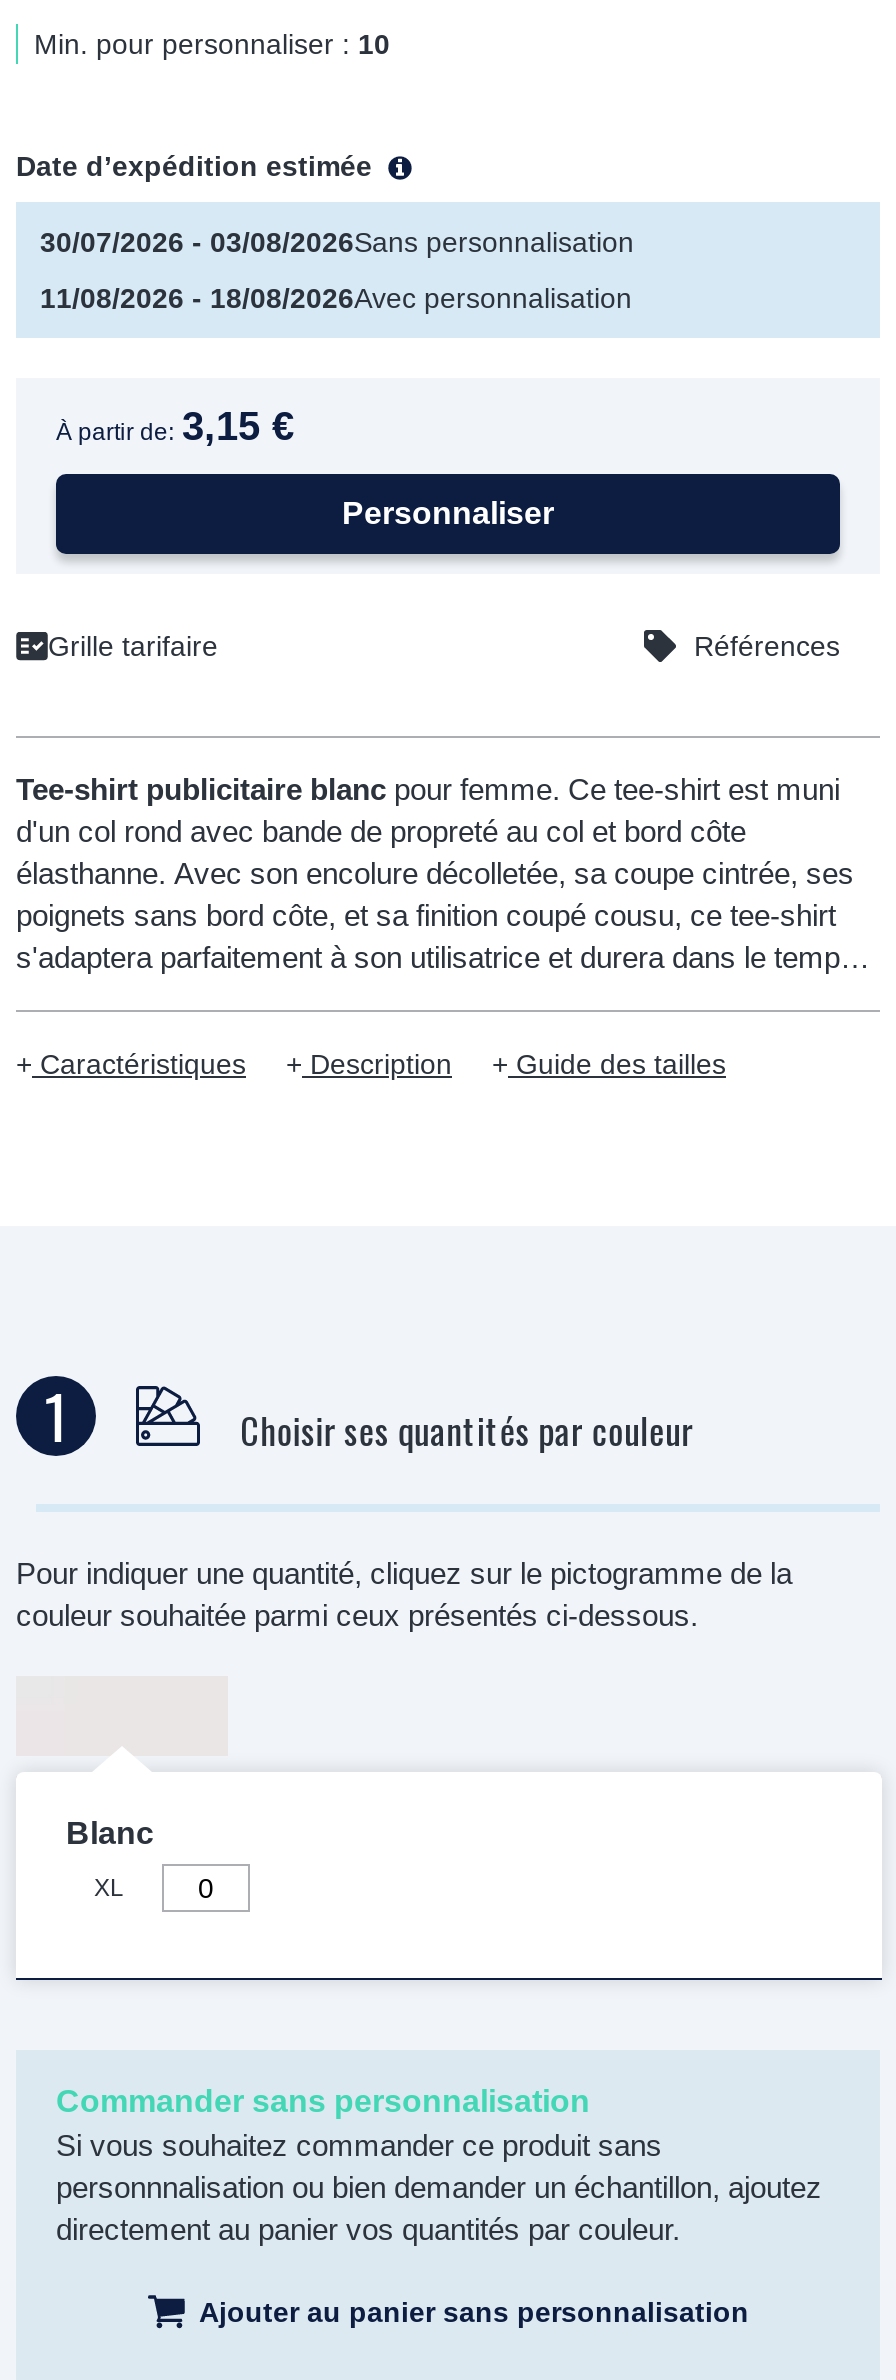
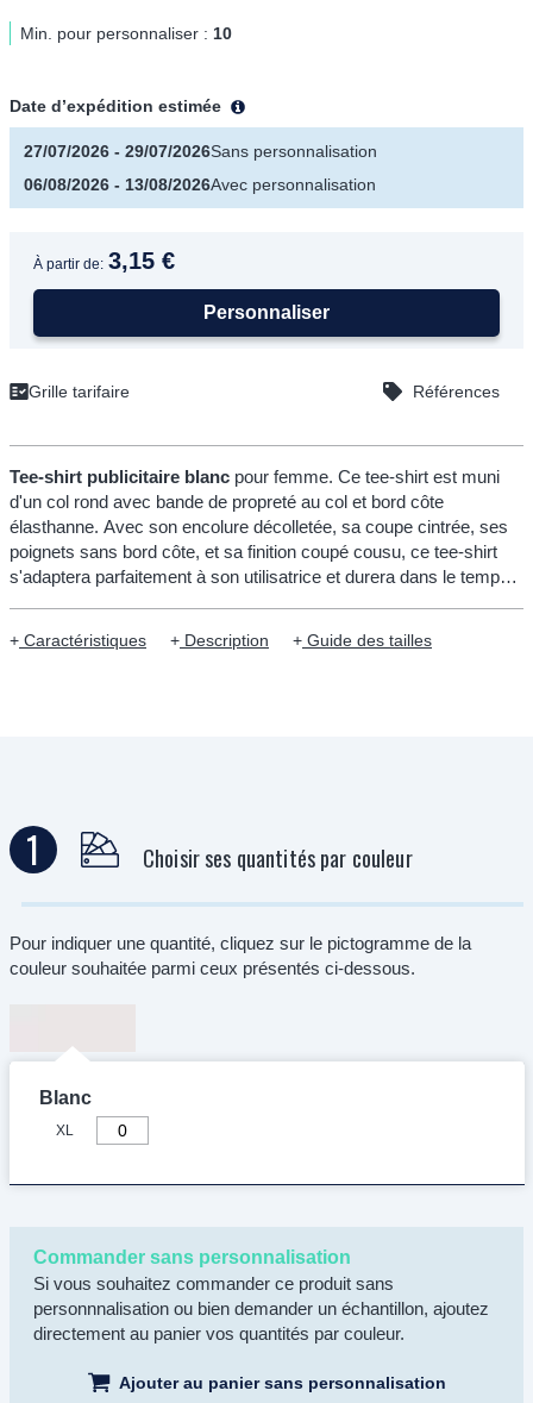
[40,226,634,258] 30/07/2026 ‐ 03/08/2026Sans personnalisation -> [24,142,377,161] 27/07/2026 ‐ 29/07/2026Sans personnalisation
[40,282,632,314] 11/08/2026 ‐ 18/08/2026Avec personnalisation -> [24,175,376,194] 06/08/2026 ‐ 13/08/2026Avec personnalisation

